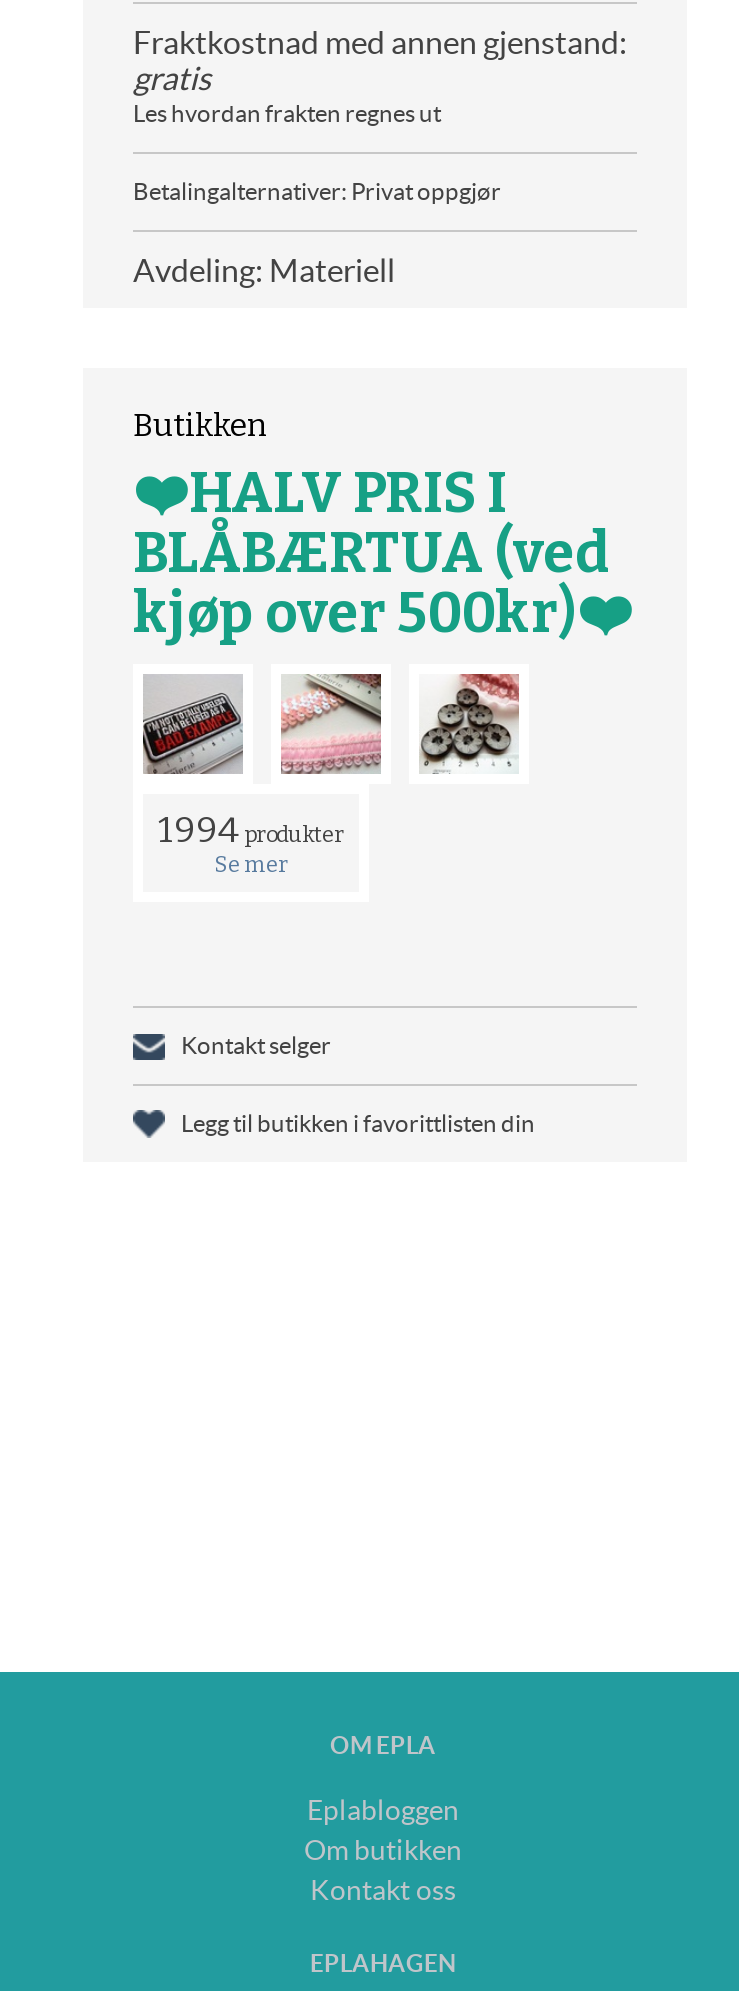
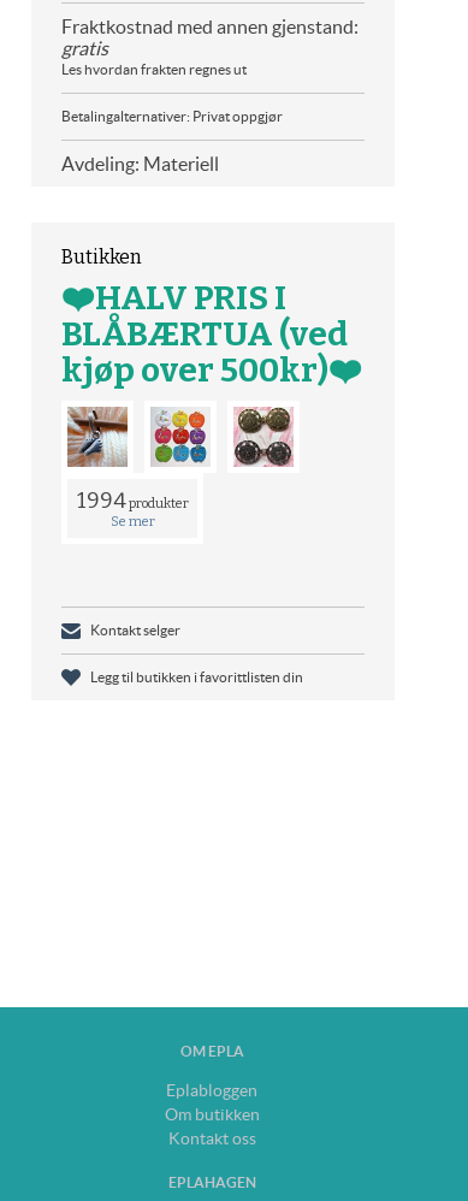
[141,676,243,774] [image] -> [66,407,129,467] [image]
[281,672,383,774] [image] -> [152,407,211,466] [image]
[421,674,519,772] [image] -> [233,407,294,468] [image]

